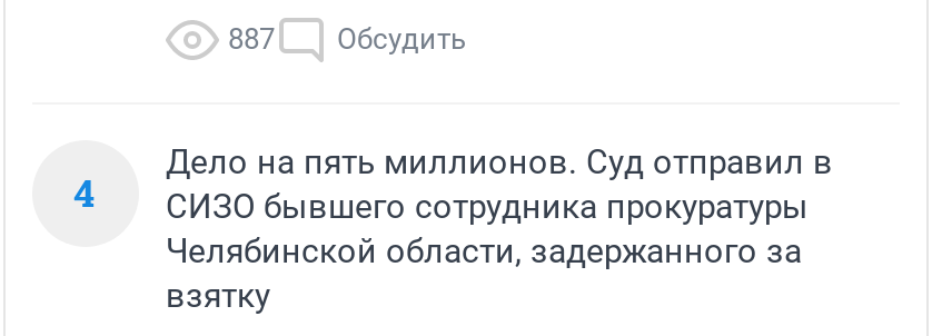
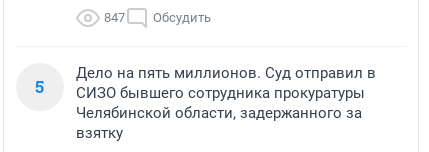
[228,22,466,56] 887 Обсудить -> [104,10,211,25] 847 Обсудить
[73,167,809,227] 4 СИЗО бывшего сотрудника прокуратуры -> [35,75,365,102] 5 СИЗО бывшего сотрудника прокуратуры

